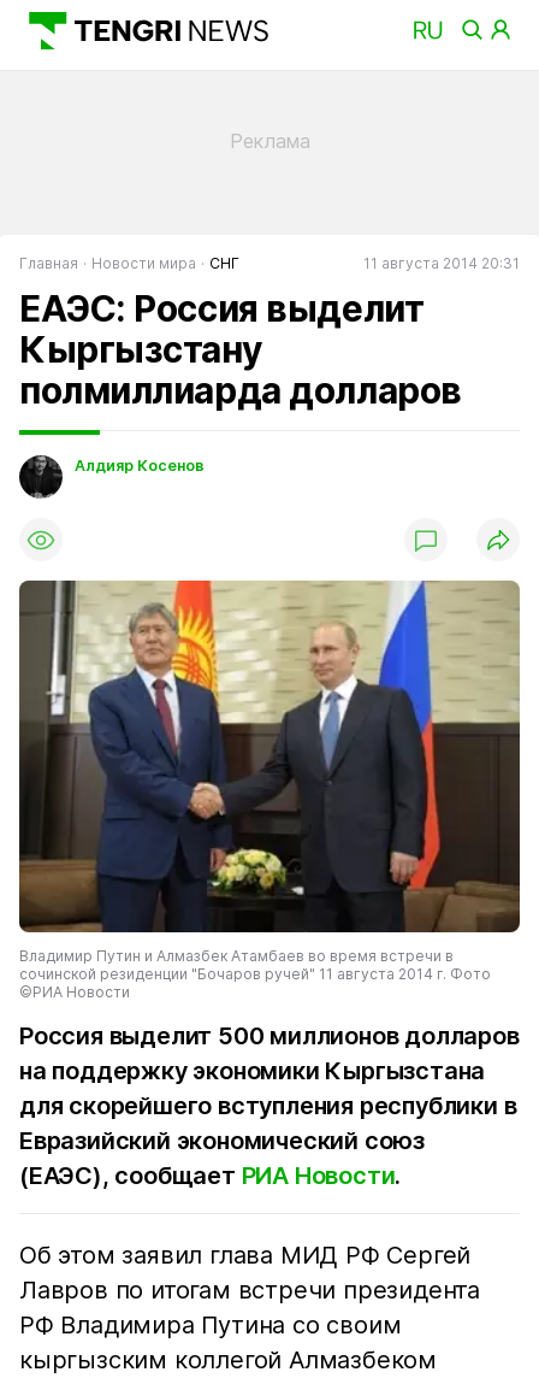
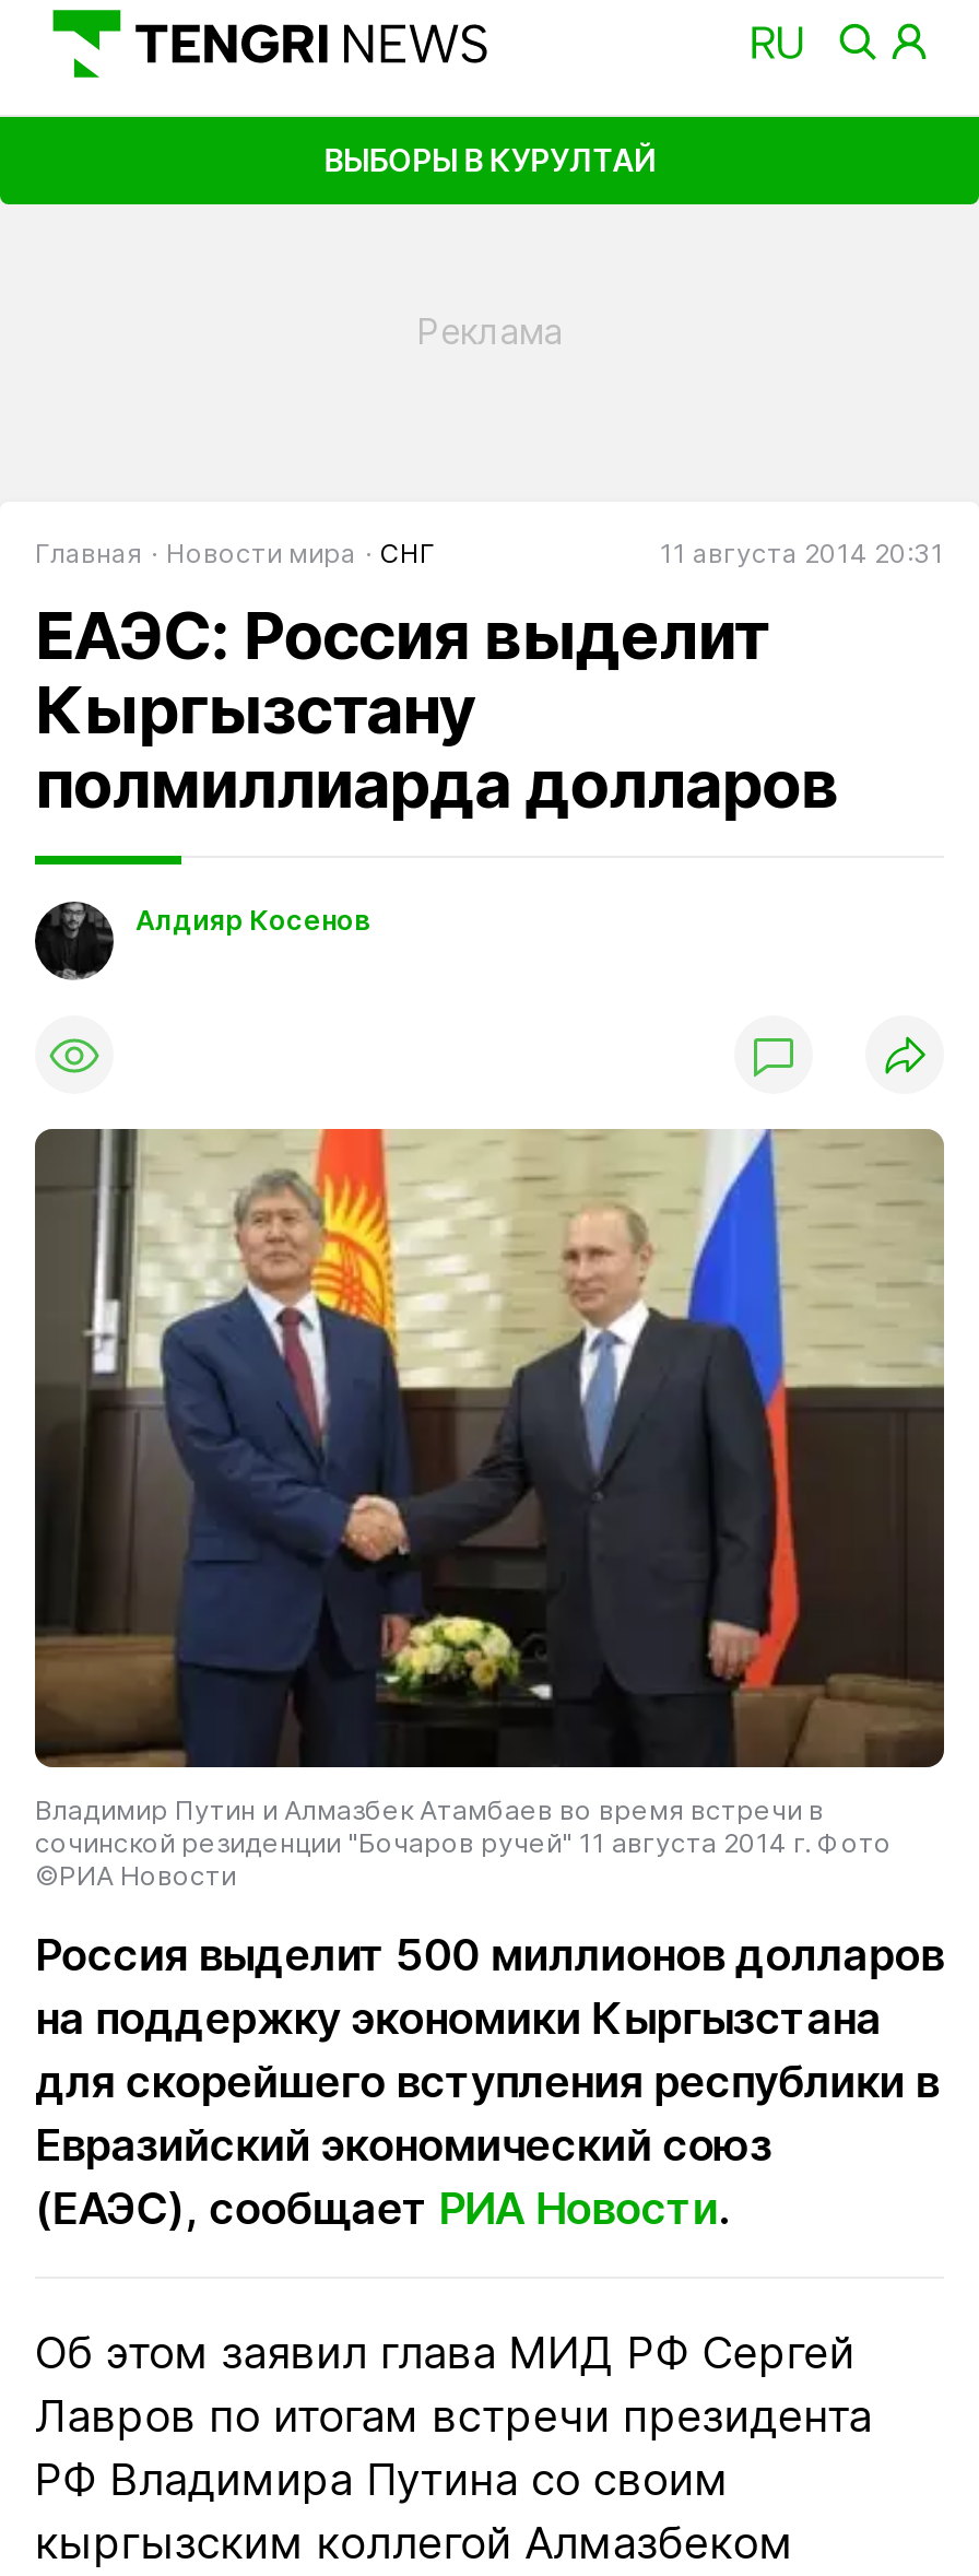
none -> [324,140,655,177] ВЫБОРЫ В КУРУЛТАЙ

